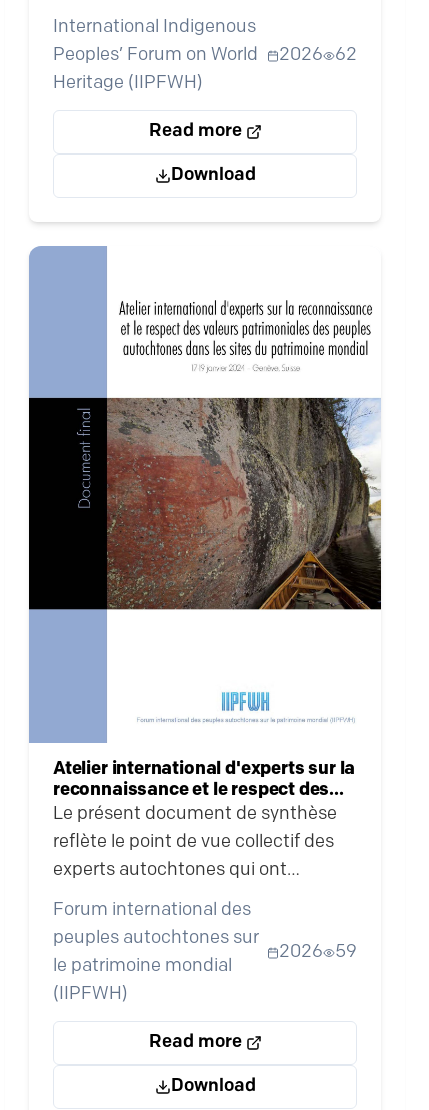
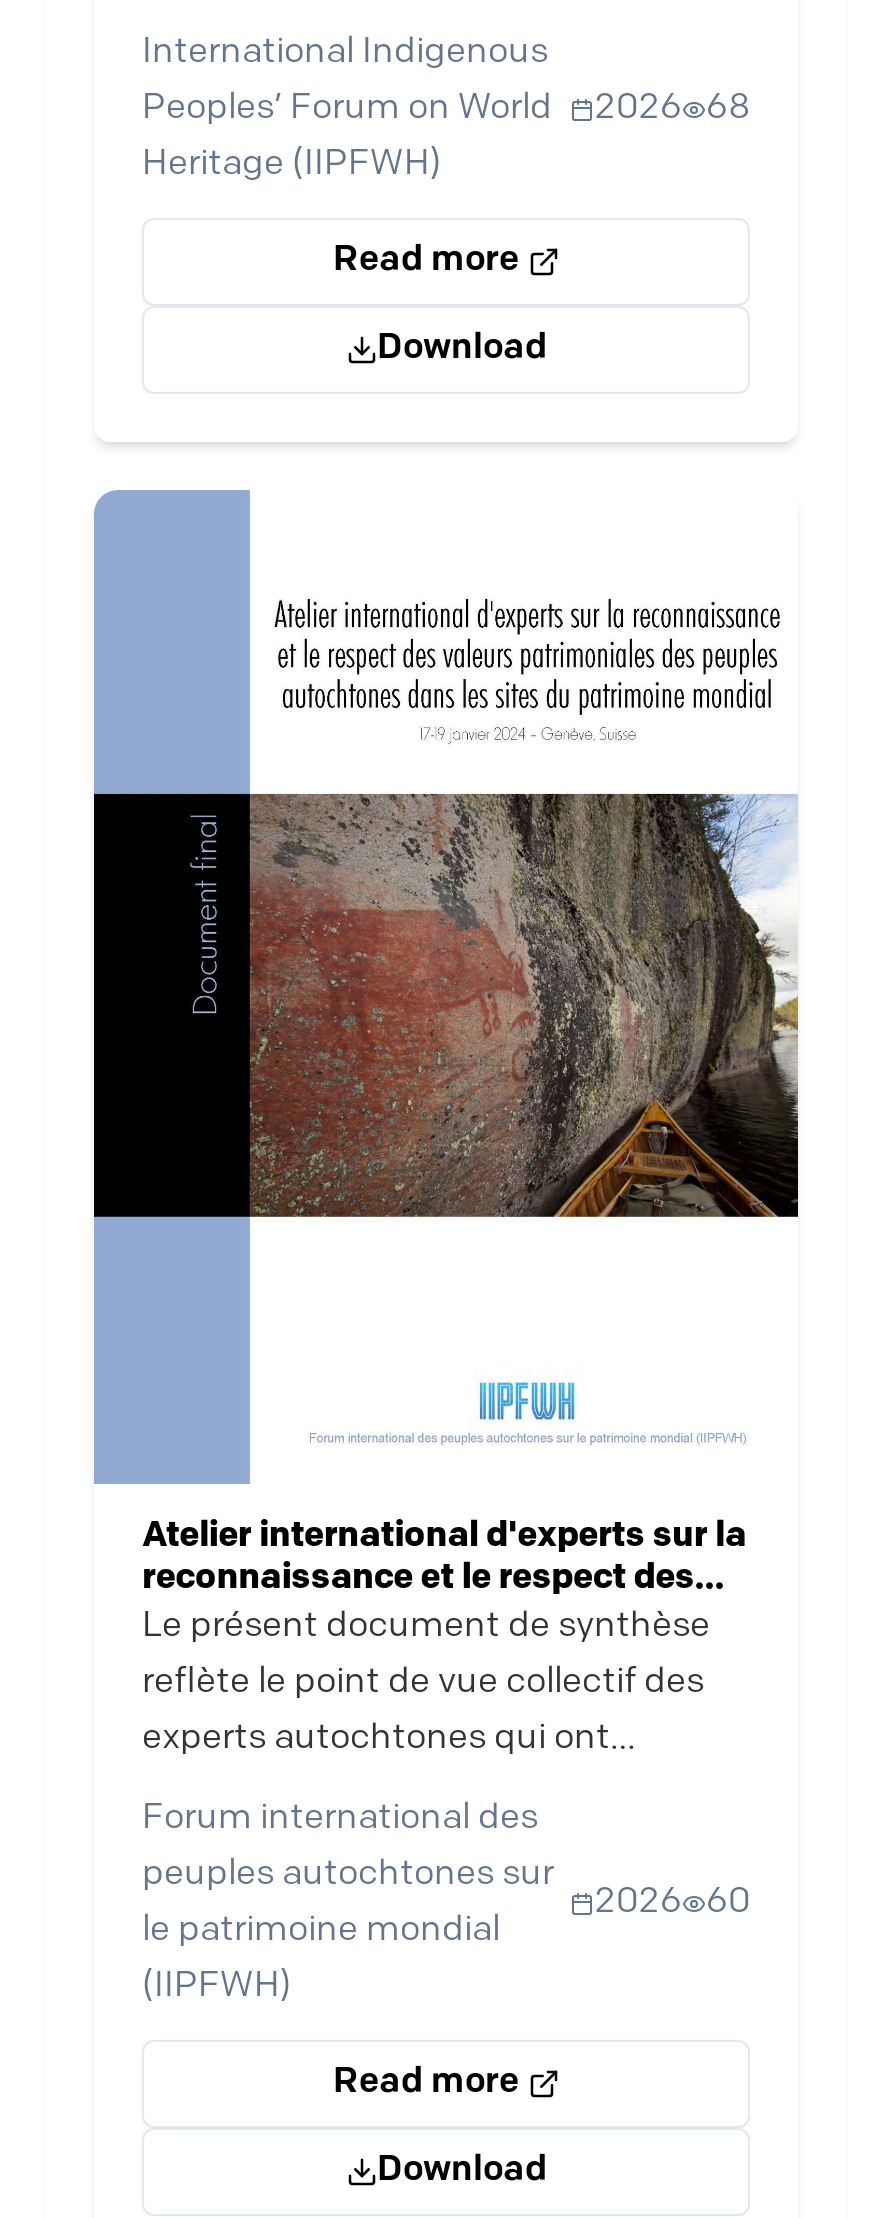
[53,46,357,65] Peoples’ Forum on World 2026 62 -> [142,89,750,127] Peoples’ Forum on World 2026 68
[335,943,357,962] 59 -> [706,1885,750,1923] 60

